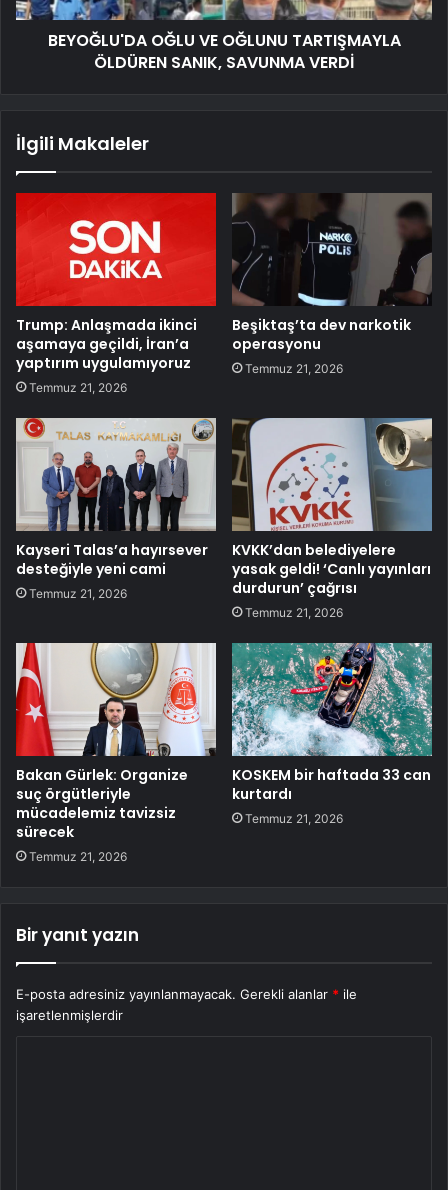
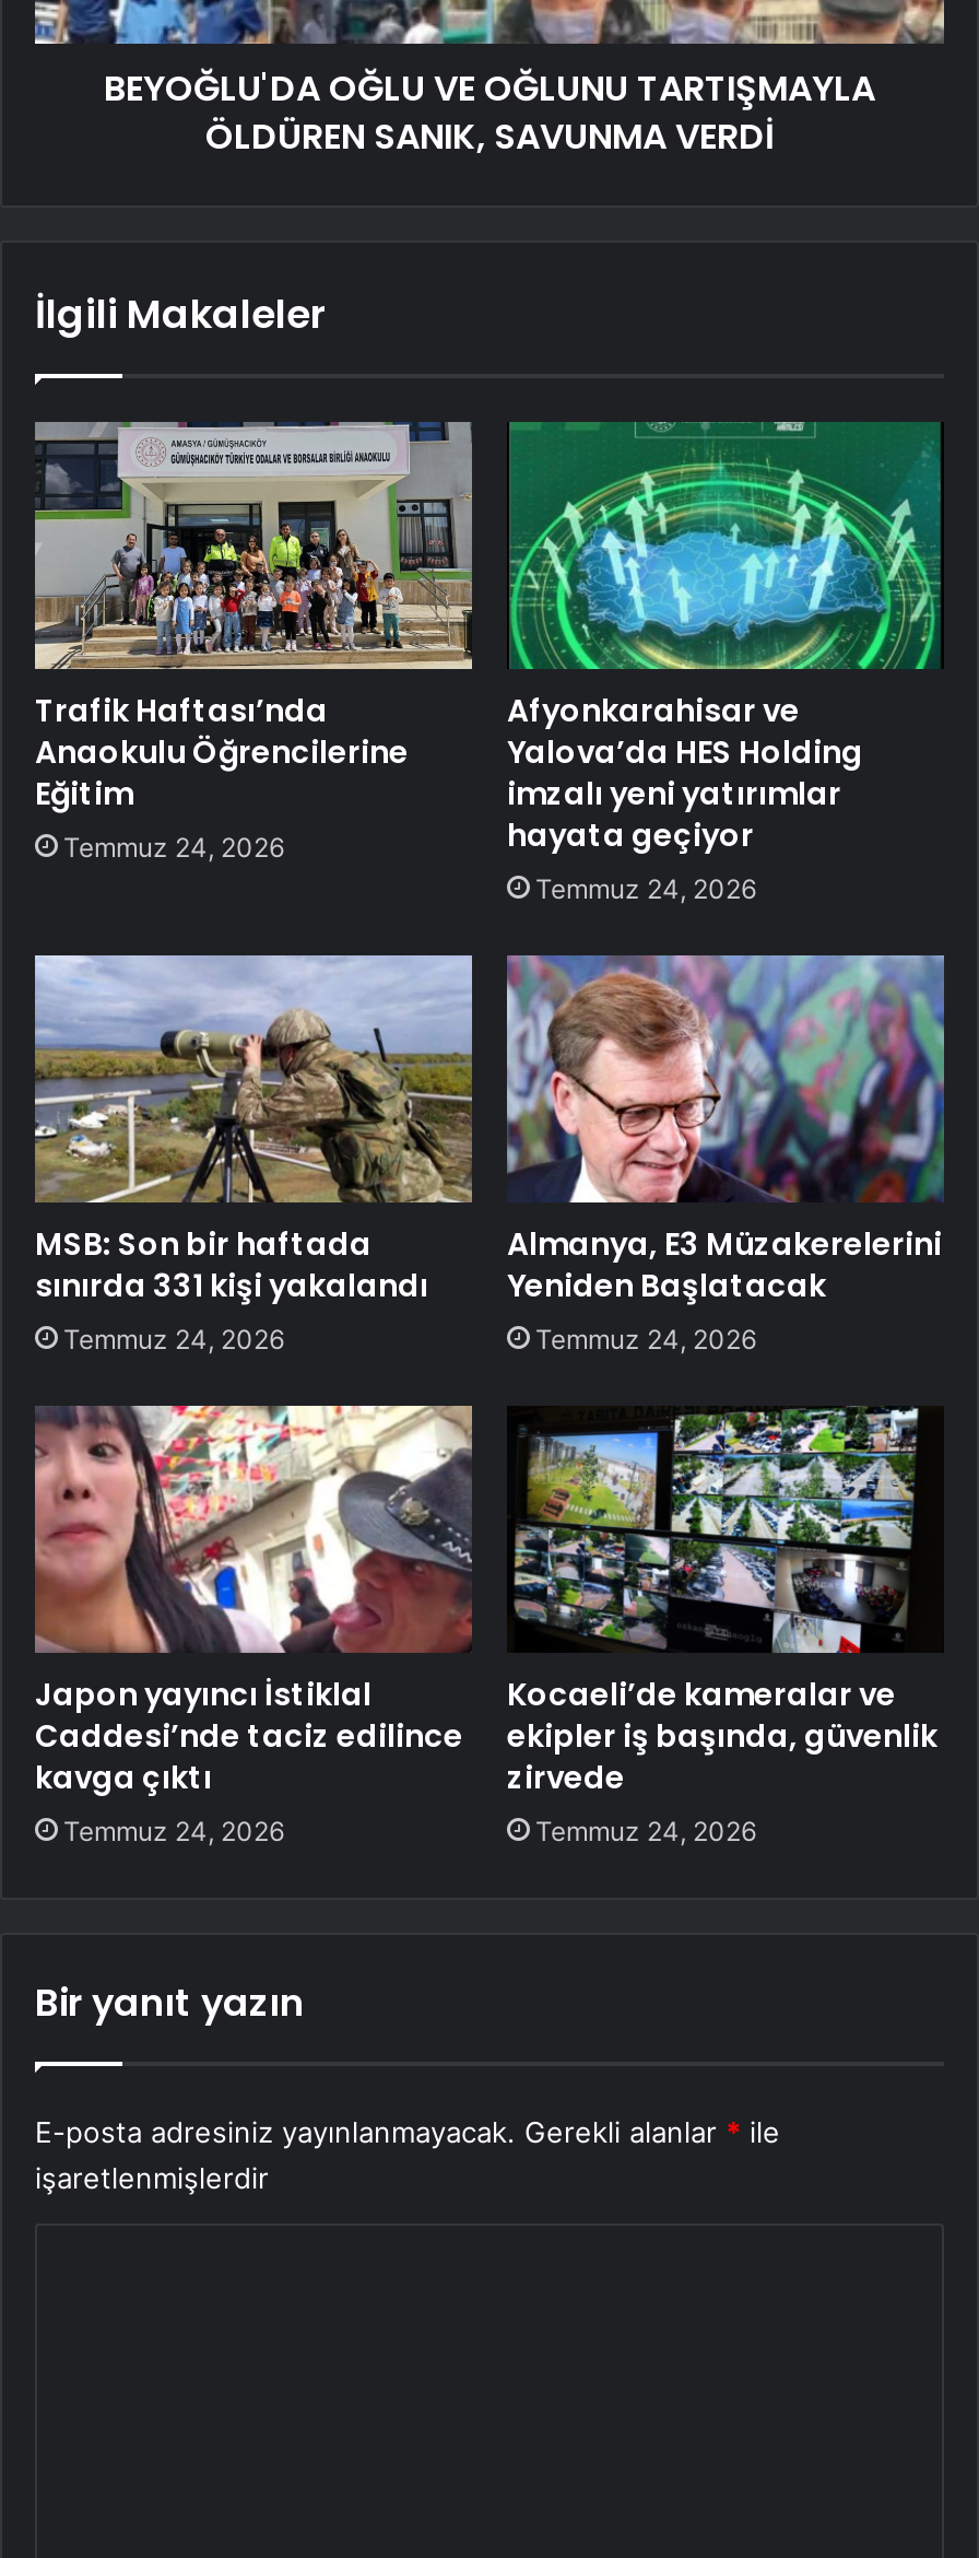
[15,192,217,395] [image] | Trump: Anlaşmada ikinci | aşamaya geçildi, İran’a | yaptırım uygulamıyoruz | Temmuz 21, 2026 -> [33,420,474,864] [image] | Trafik Haftası’nda | Anaokulu Öğrencilerine | Eğitim | Temmuz 24, 2026
[232,193,432,376] [image] | Beşiktaş’ta dev narkotik | operasyonu | Temmuz 21, 2026 -> [507,420,944,906] [image] | Afyonkarahisar ve | Yalova’da HES Holding | imzalı yeni yatırımlar | hayata geçiyor | Temmuz 24, 2026
[15,417,217,533] [image] -> [35,914,472,1124] [image]
[232,417,433,620] [image] | KVKK’dan belediyelere | yasak geldi! ‘Canlı yayınları | durdurun’ çağrısı | Temmuz 21, 2026 -> [505,914,944,1356] [image] | Almanya, E3 Müzakerelerini | Yeniden Başlatacak | Temmuz 24, 2026
[16,540,208,601] Kayseri Talas’a hayırsever | desteğiyle yeni cami | Temmuz 21, 2026 -> [35,1222,428,1356] MSB: Son bir haftada | sınırda 331 kişi yakalandı | Temmuz 24, 2026
[15,642,217,864] [image] | Bakan Gürlek: Organize | suç örgütleriyle | mücadelemiz tavizsiz | sürecek | Temmuz 21, 2026 -> [33,1404,474,1847] [image] | Japon yayıncı İstiklal | Caddesi’nde taciz edilince | kavga çıktı | Temmuz 24, 2026
[231,642,433,826] [image] | KOSKEM bir haftada 33 can | kurtardı | Temmuz 21, 2026 -> [507,1406,944,1847] [image] | Kocaeli’de kameralar ve | ekipler iş başında, güvenlik | zirvede | Temmuz 24, 2026

